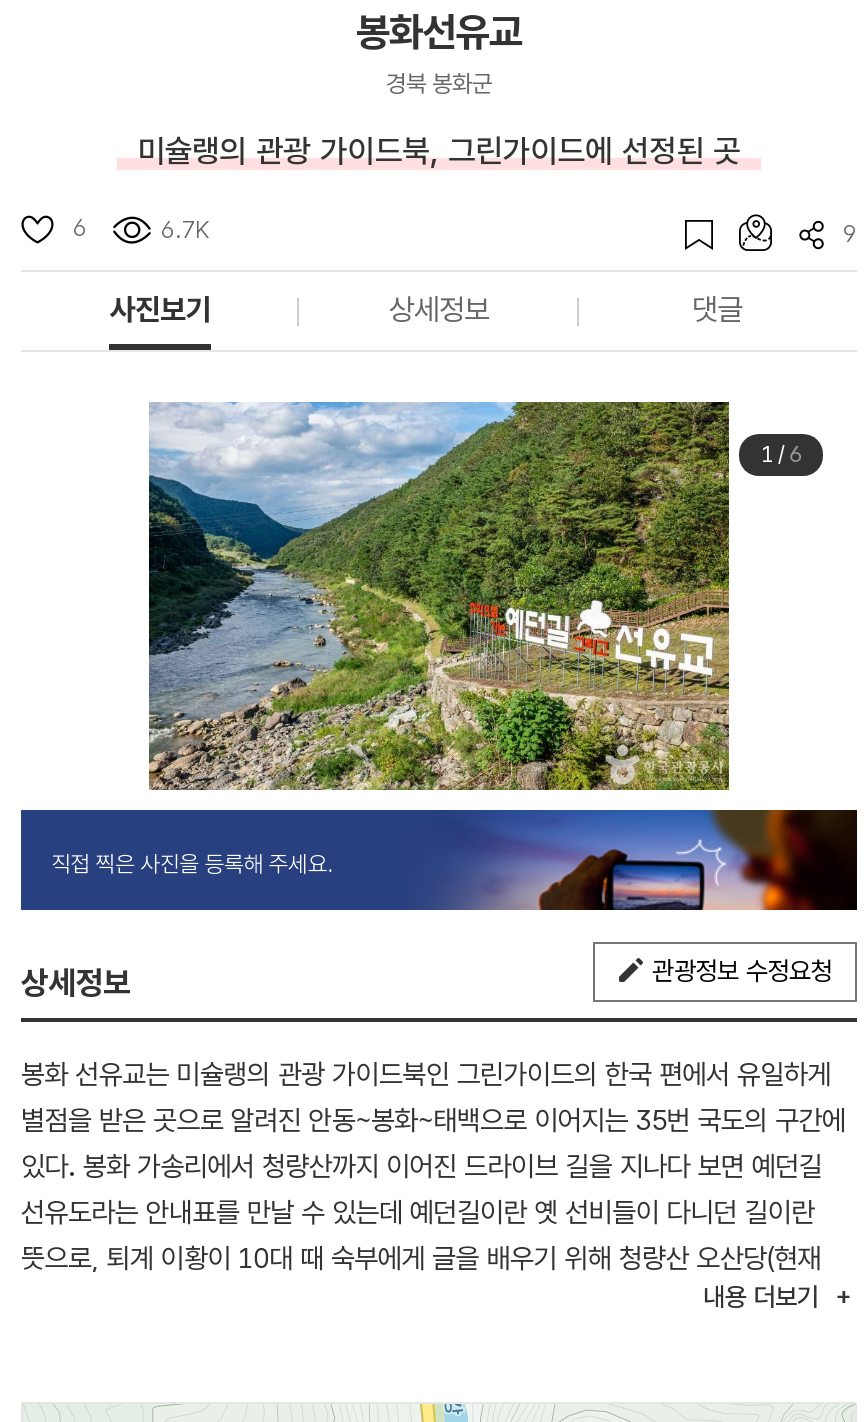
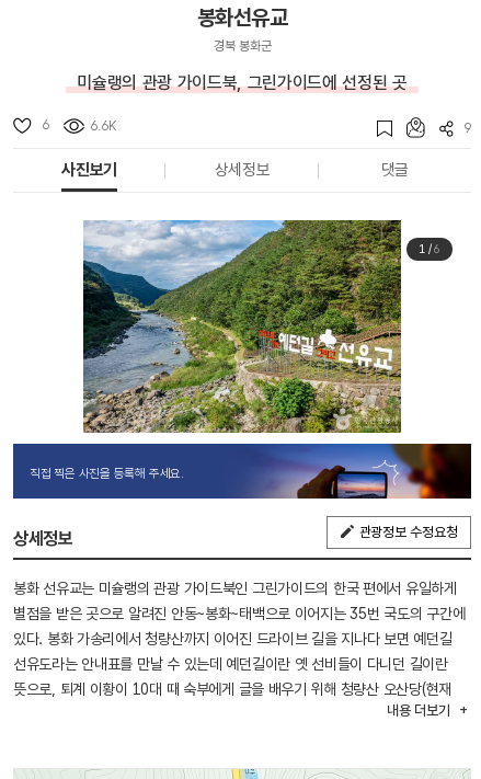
[161,216,209,244] 6.7K -> [90,118,116,134] 6.6K

